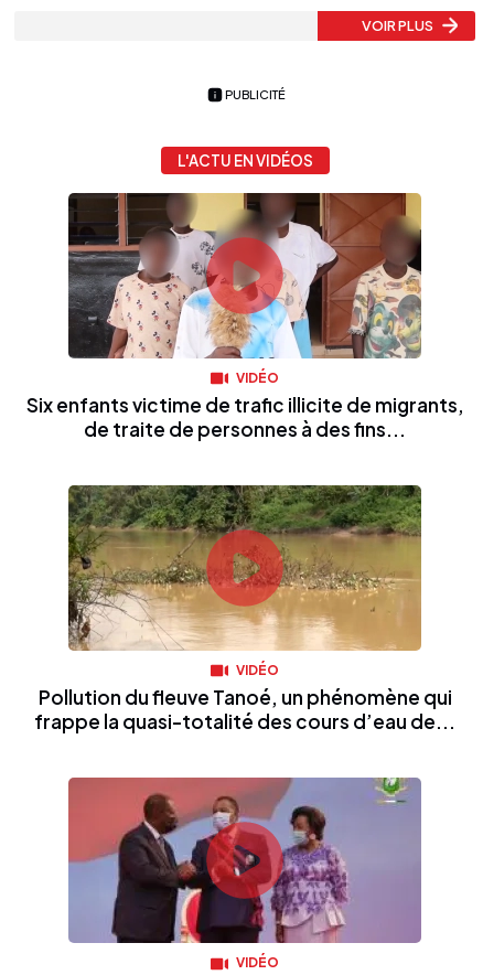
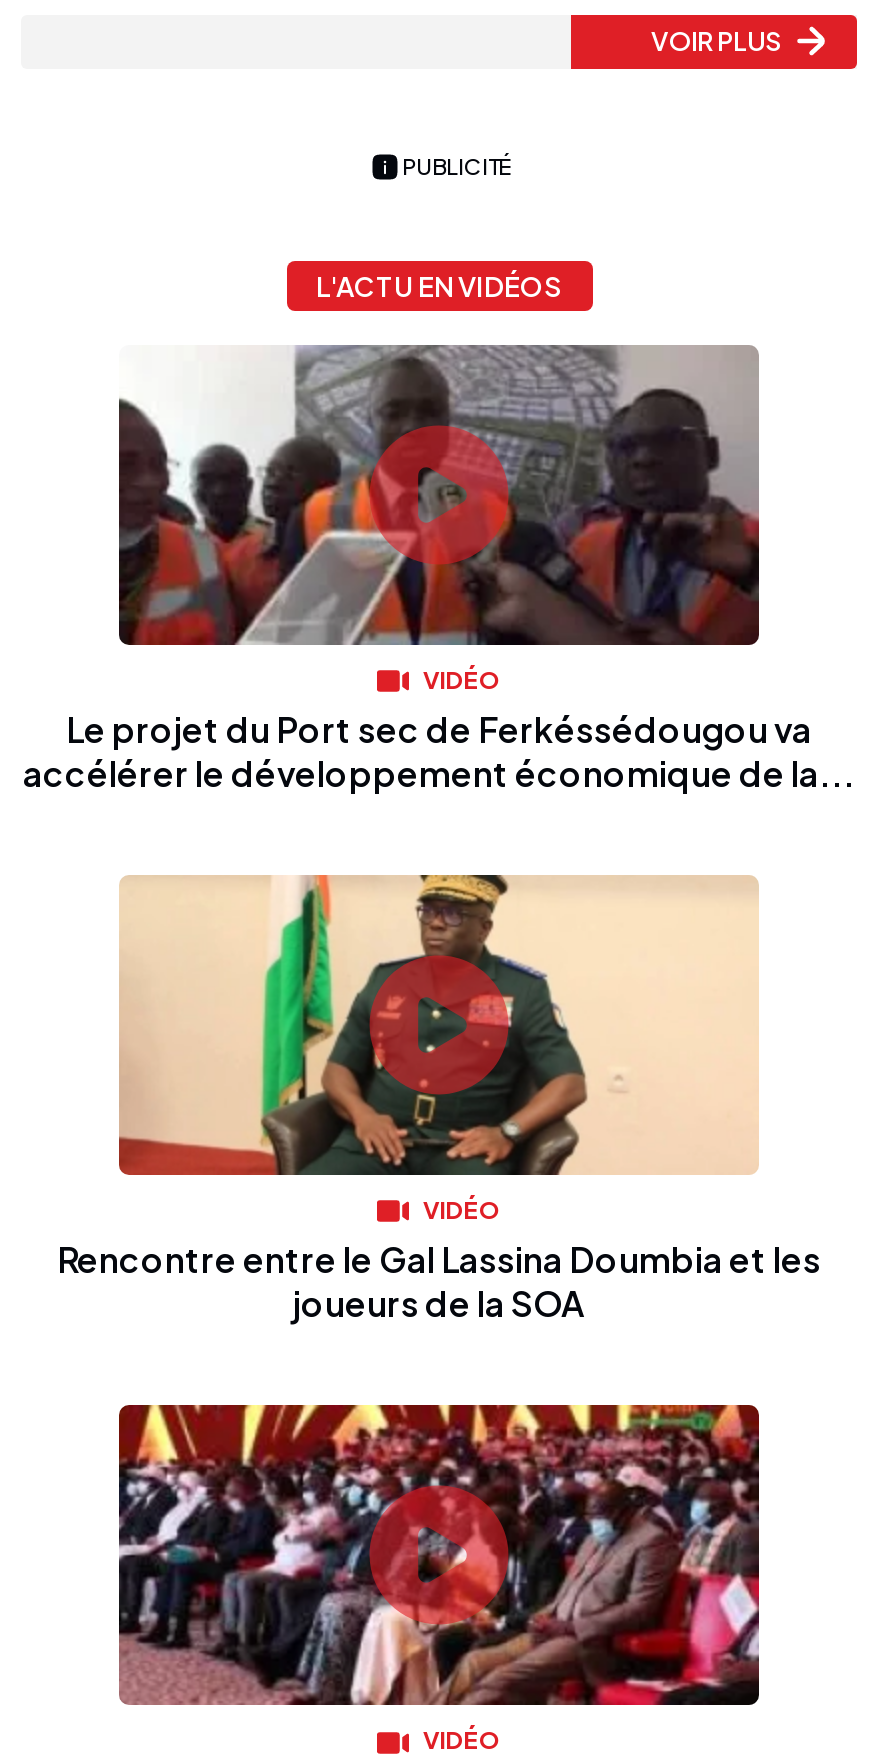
[26,192,464,441] [image] | Six enfants victime de trafic illicite de migrants, | de traite de personnes à des fins... -> [23,343,855,795] [image] | Le projet du Port sec de Ferkéssédougou va | accélérer le développement économique de la...
[34,484,455,734] [image] | Pollution du fleuve Tanoé, un phénomène qui | frappe la quasi-totalité des cours d’eau de... -> [57,873,821,1326] [image] | Rencontre entre le Gal Lassina Doumbia et les | joueurs de la SOA
[67,776,422,944] [image] -> [117,1403,761,1707] [image]

